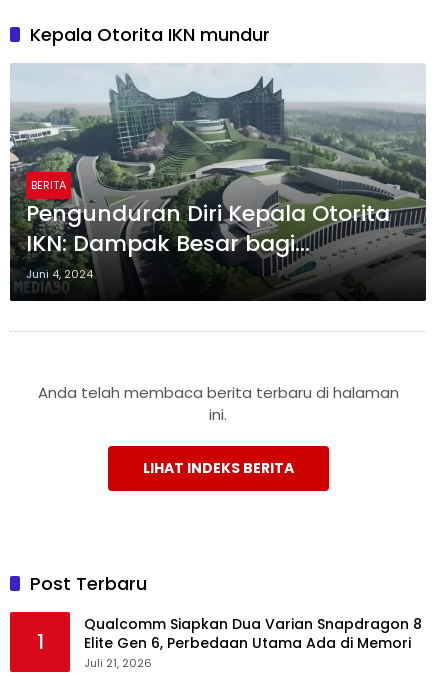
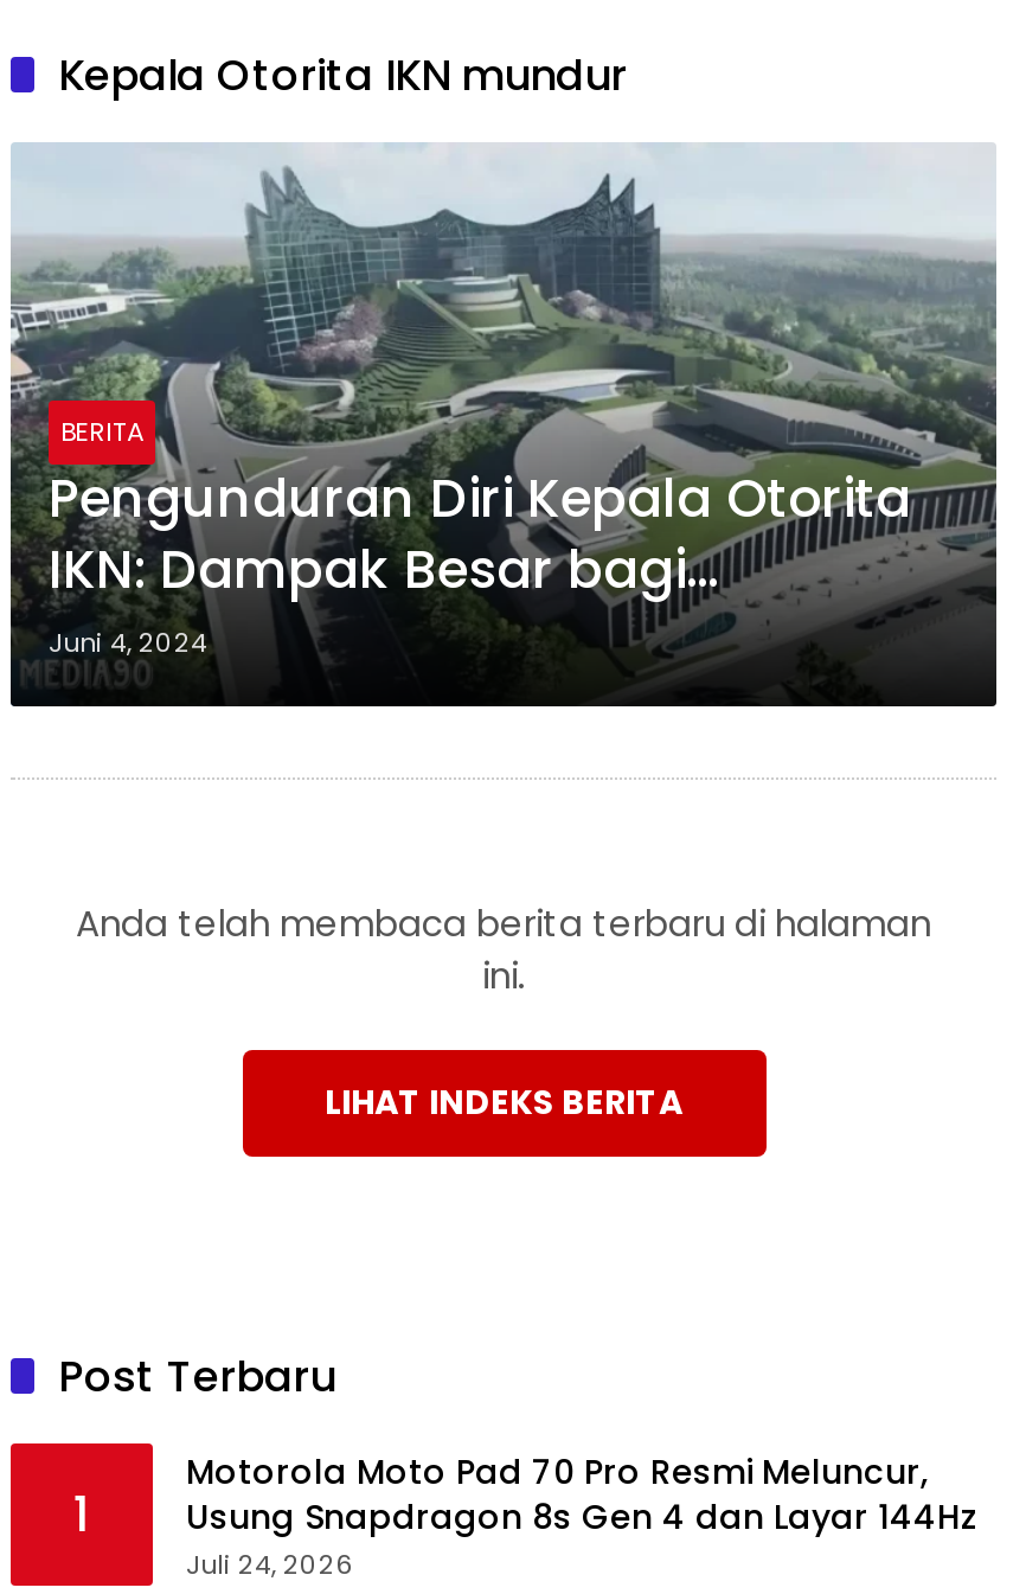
[84,614,422,671] Qualcomm Siapkan Dua Varian Snapdragon 8 | Elite Gen 6, Perbedaan Utama Ada di Memori | Juli 21, 2026 -> [186,1448,977,1583] Motorola Moto Pad 70 Pro Resmi Meluncur, | Usung Snapdragon 8s Gen 4 dan Layar 144Hz | Juli 24, 2026

